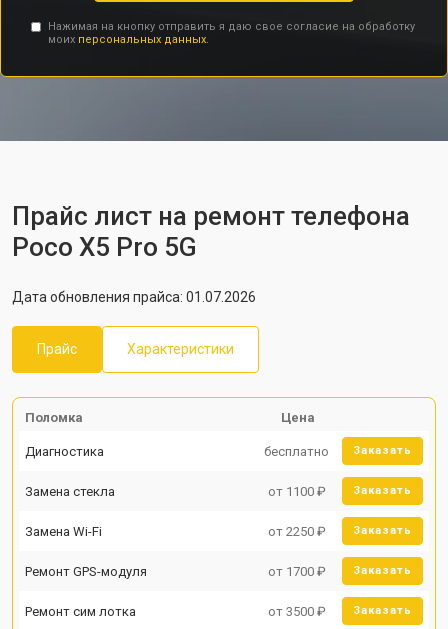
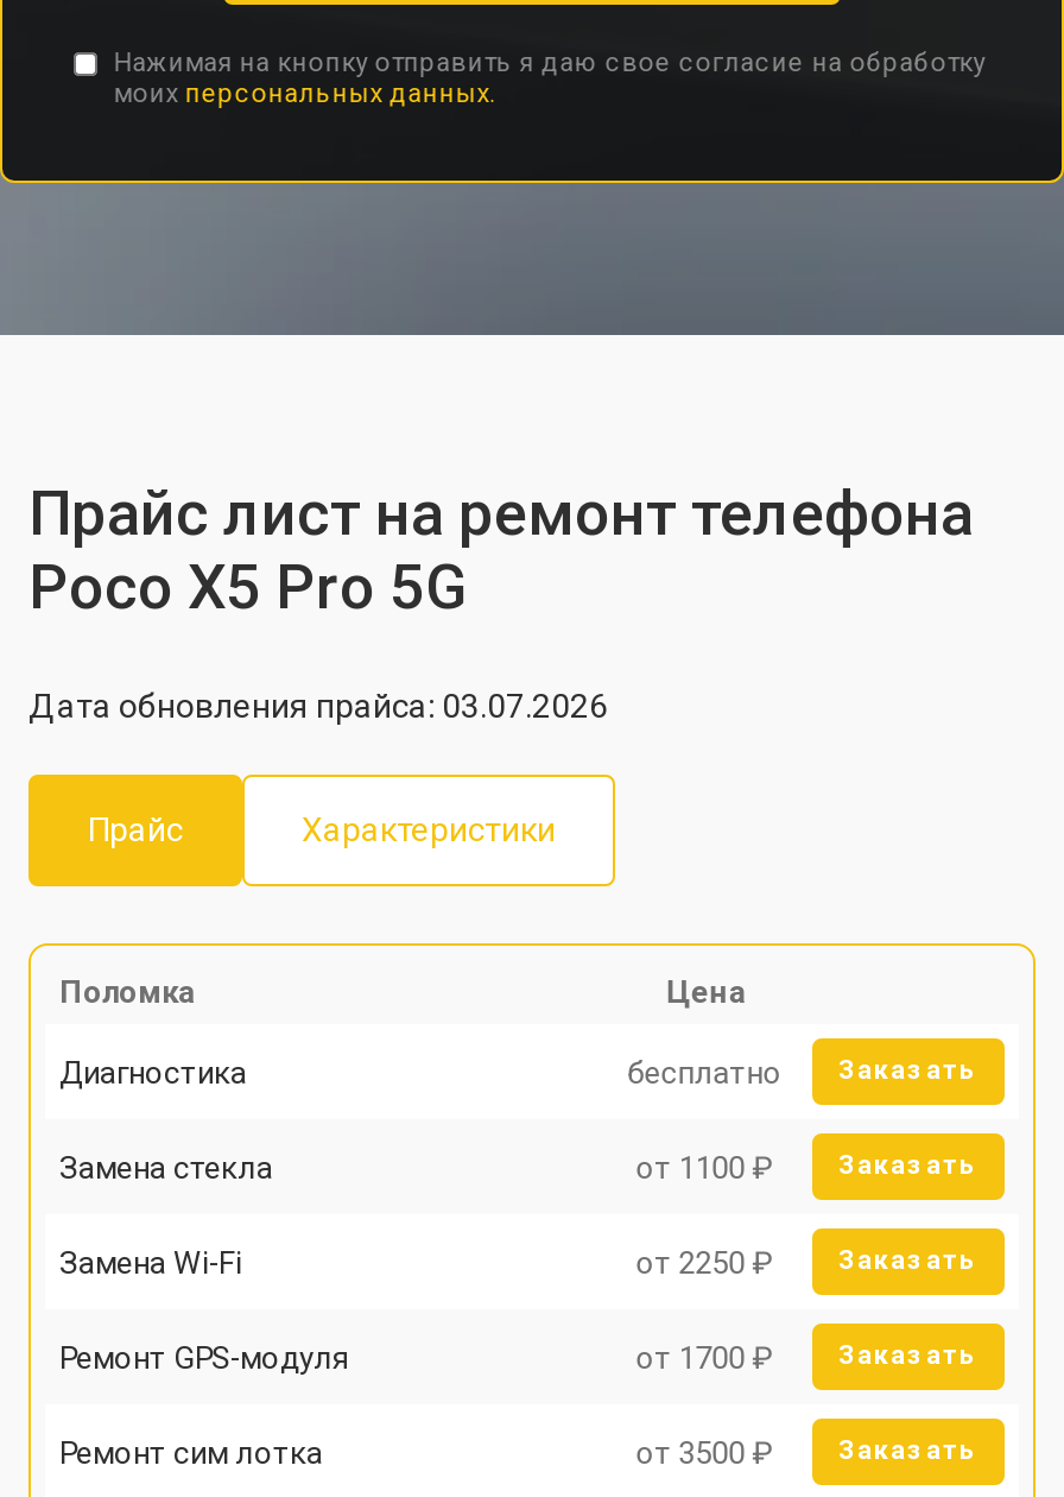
[12,289,256,305] Дата обновления прайса: 01.07.2026 -> [28,687,608,725] Дата обновления прайса: 03.07.2026

